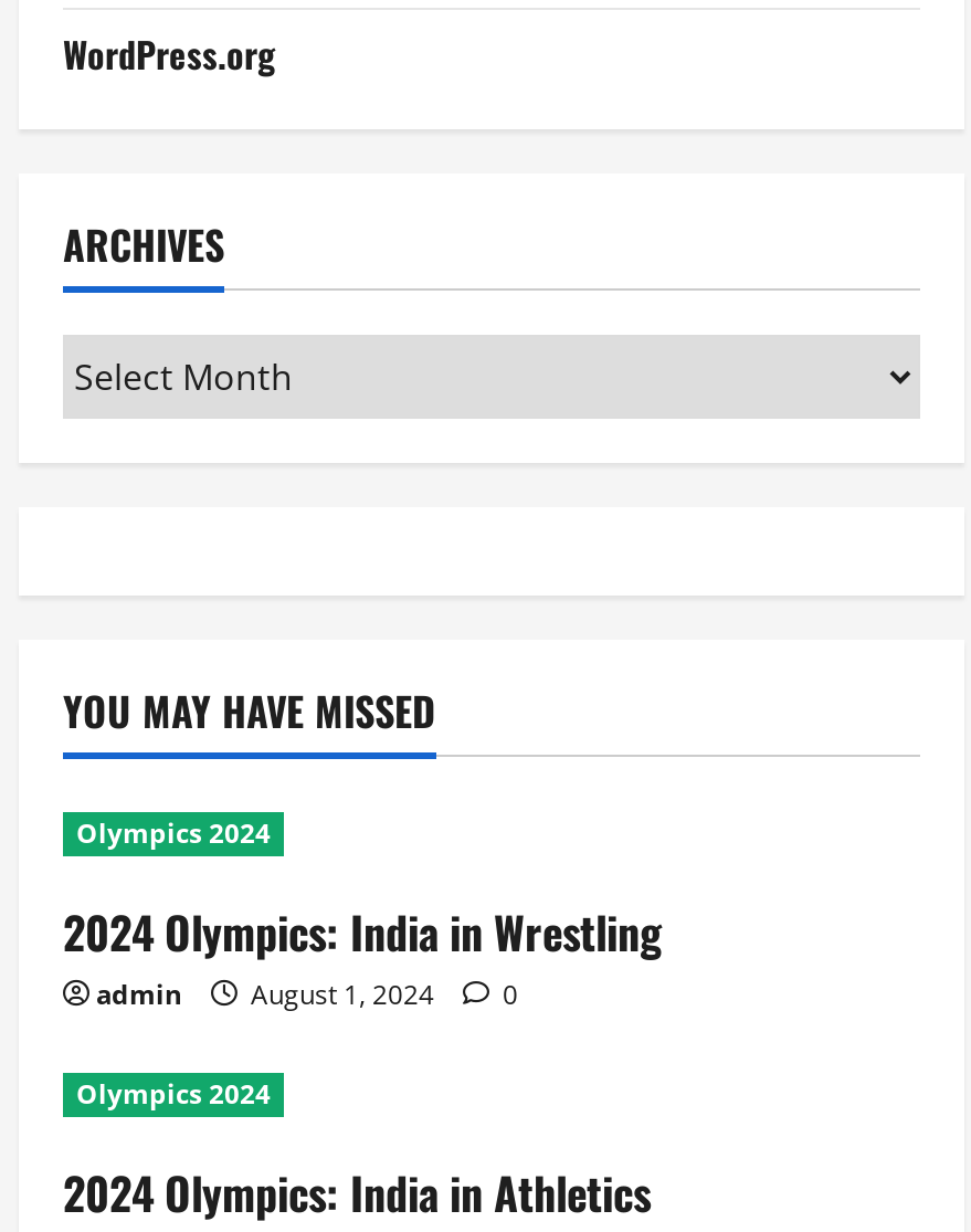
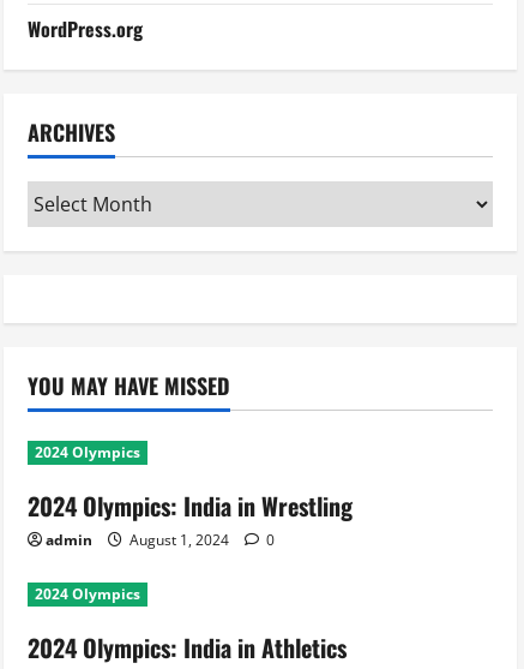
[76,814,271,852] Olympics 2024 -> [35,442,140,462] 2024 Olympics
[76,1075,271,1113] Olympics 2024 -> [35,584,140,604] 2024 Olympics

